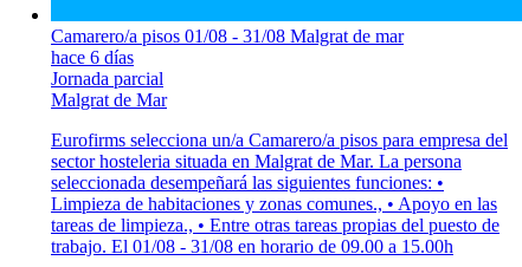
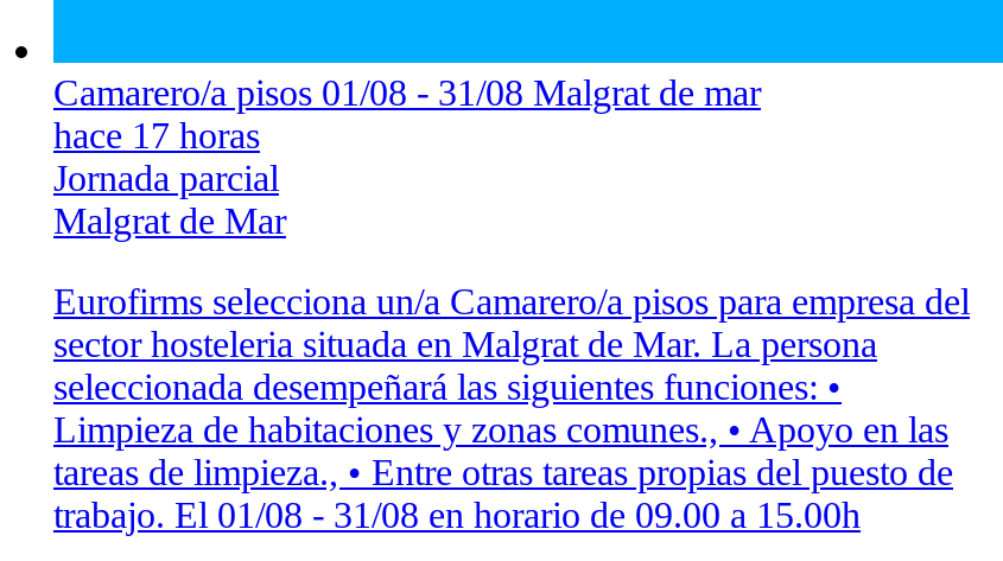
[51,47,134,67] hace 6 días -> [53,115,260,155] hace 17 horas

